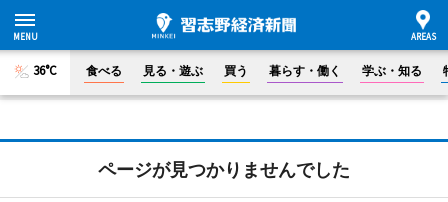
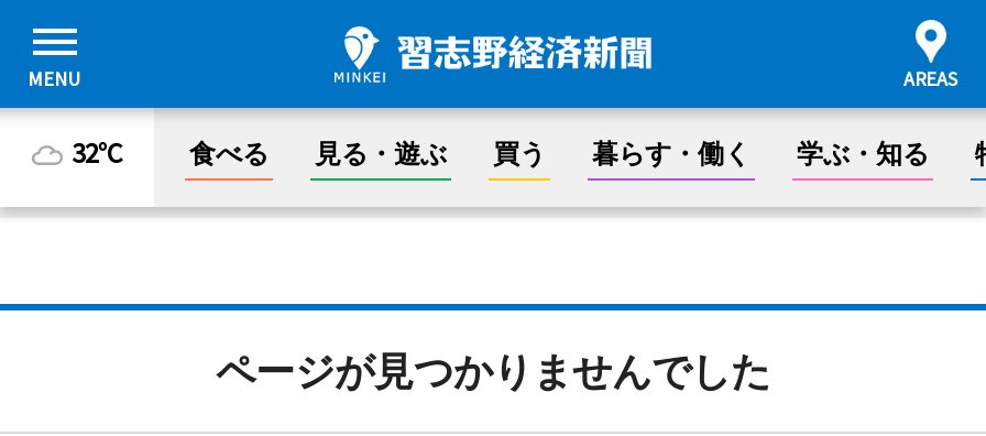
[32,62,56,79] 36°C -> [72,135,124,173] 32°C

